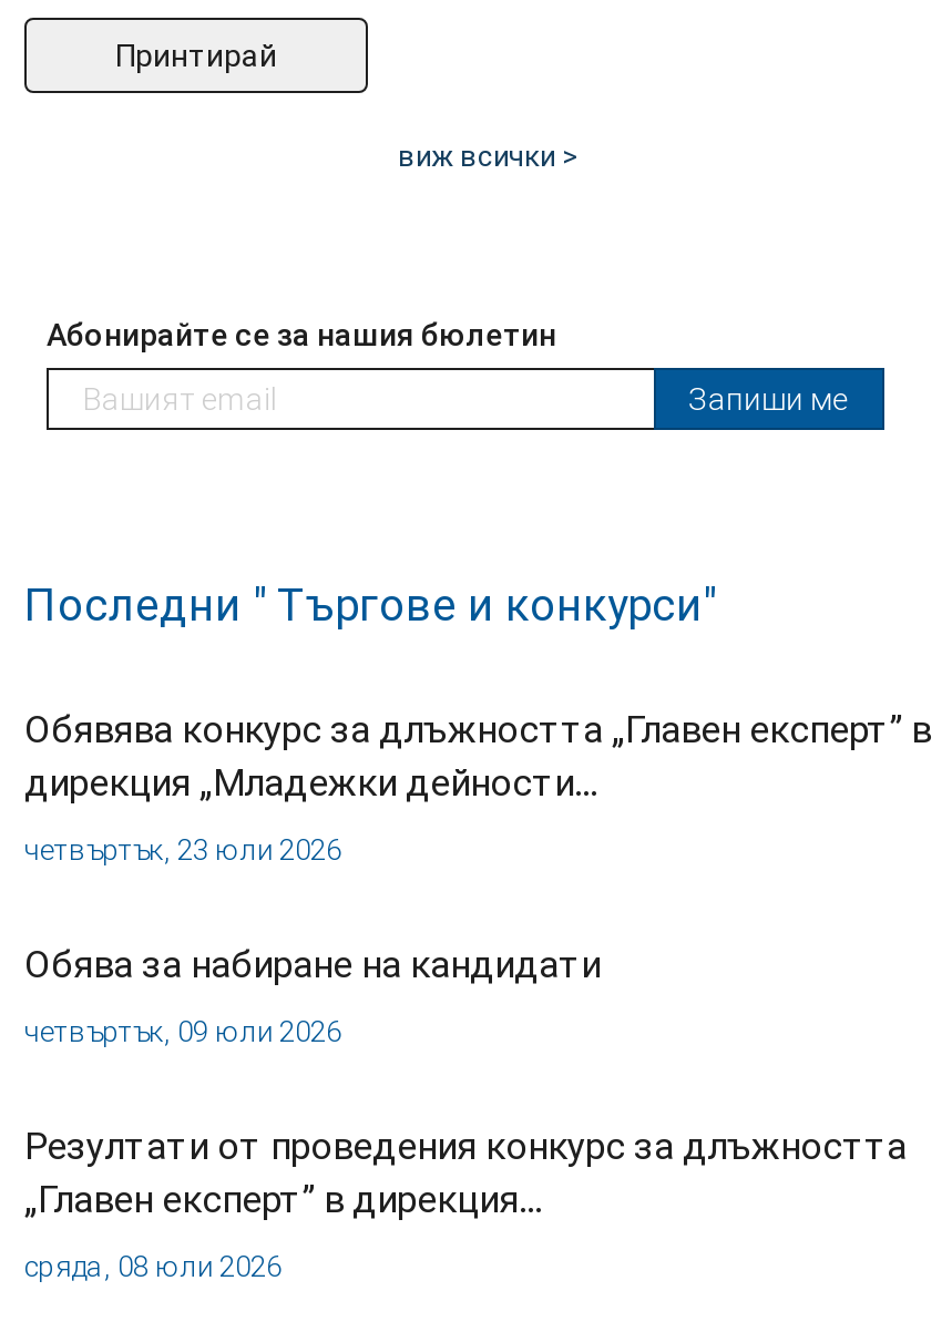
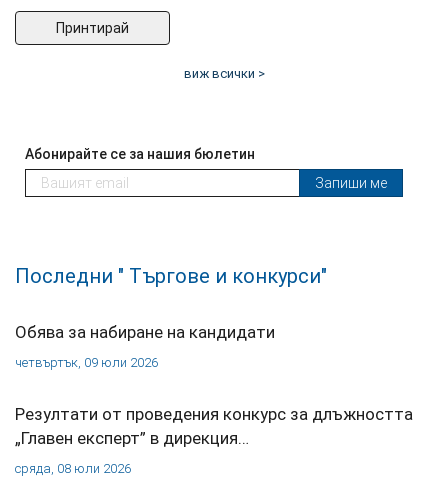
[24,706,931,865] Обявява конкурс за длъжността „Главен експерт” в | дирекция „Младежки дейности… | четвъртък, 23 юли 2026 -> none

